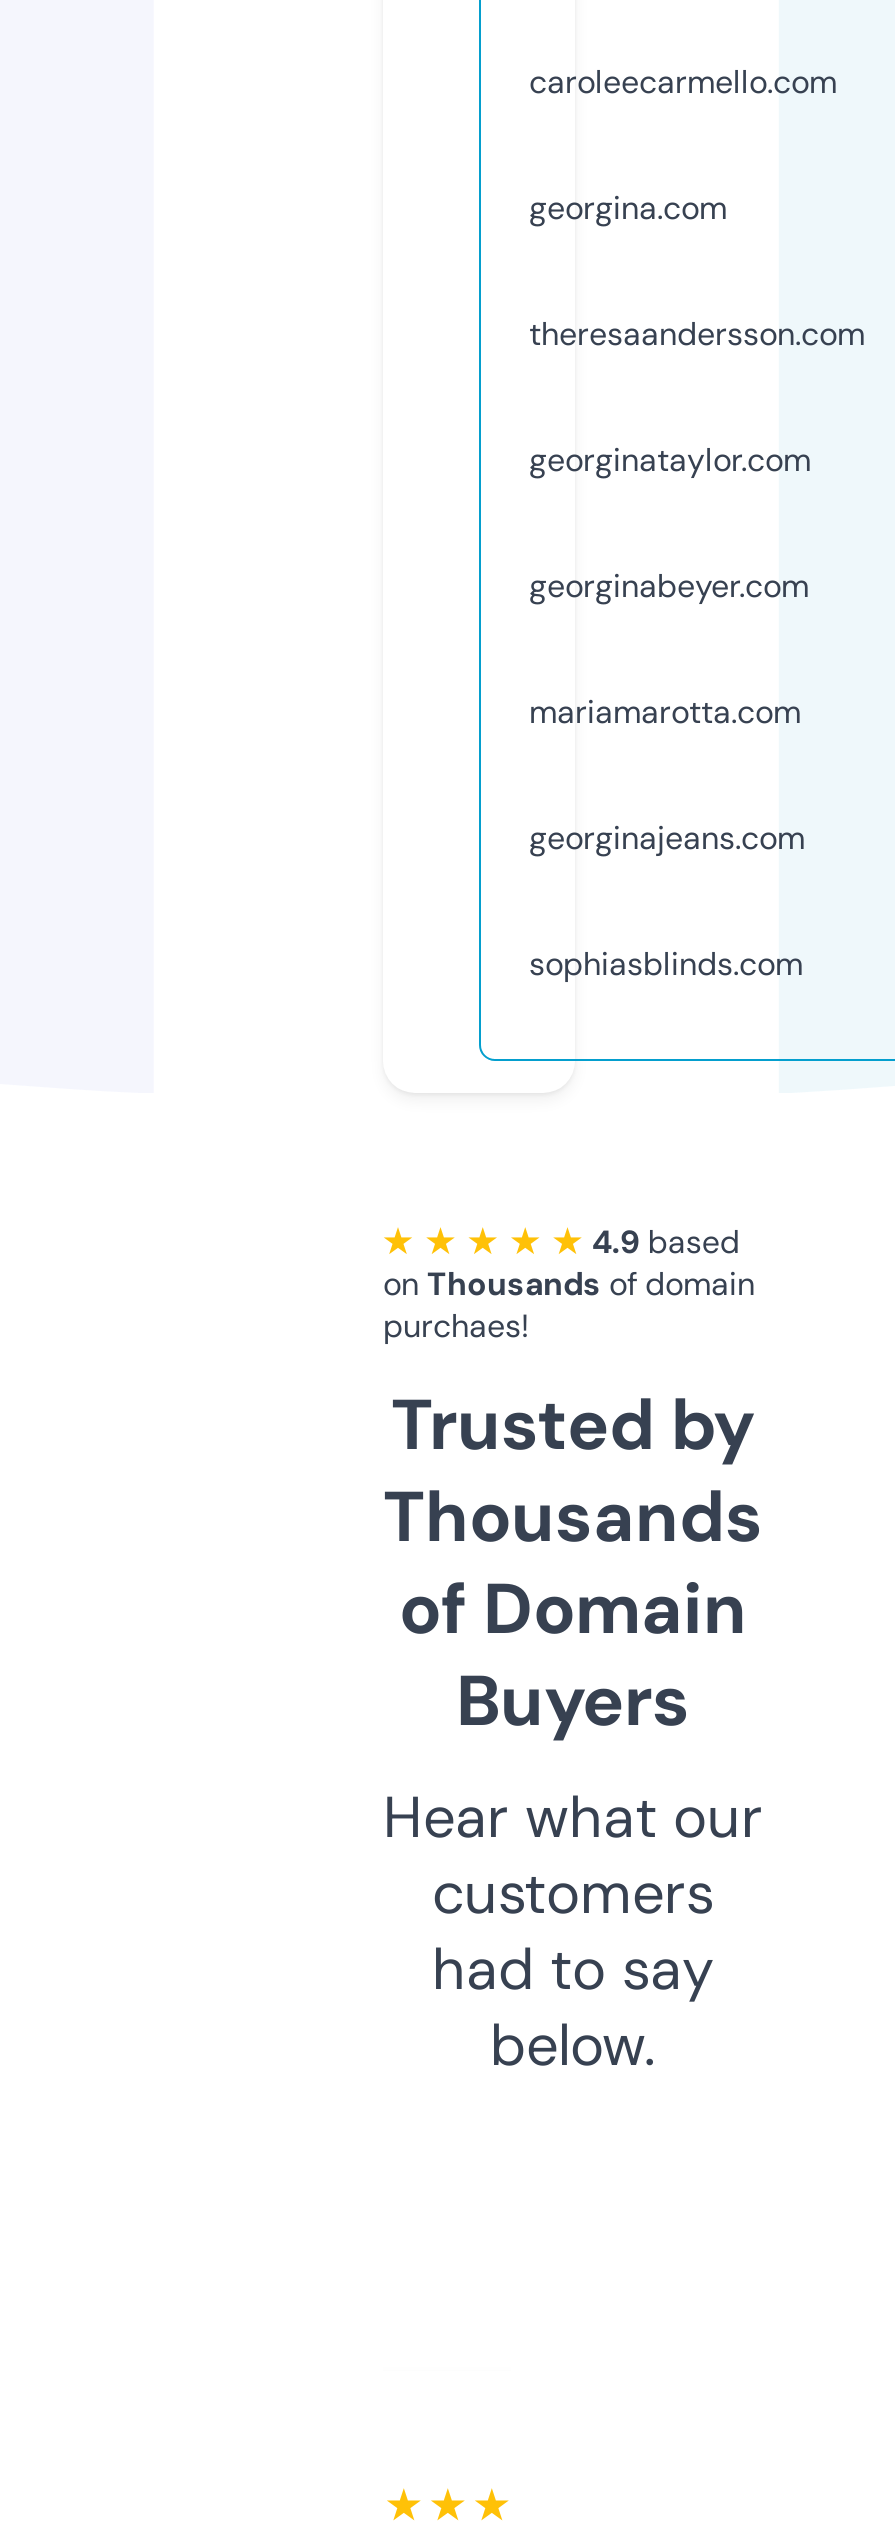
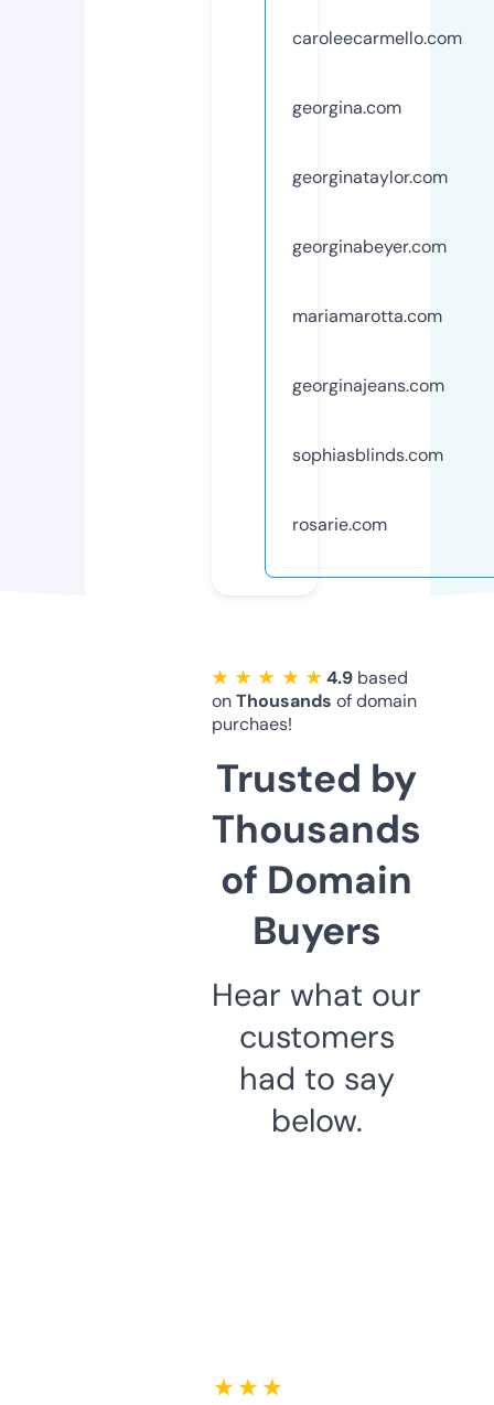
[529,313,865,355] theresaandersson.com -> none
moved [529,439,811,985] -> [292,165,448,466]: georginataylor.com | georginabeyer.com | mariamarotta.com | georginajeans.com | sophiasblinds.com
none -> [292,513,387,536] rosarie.com

